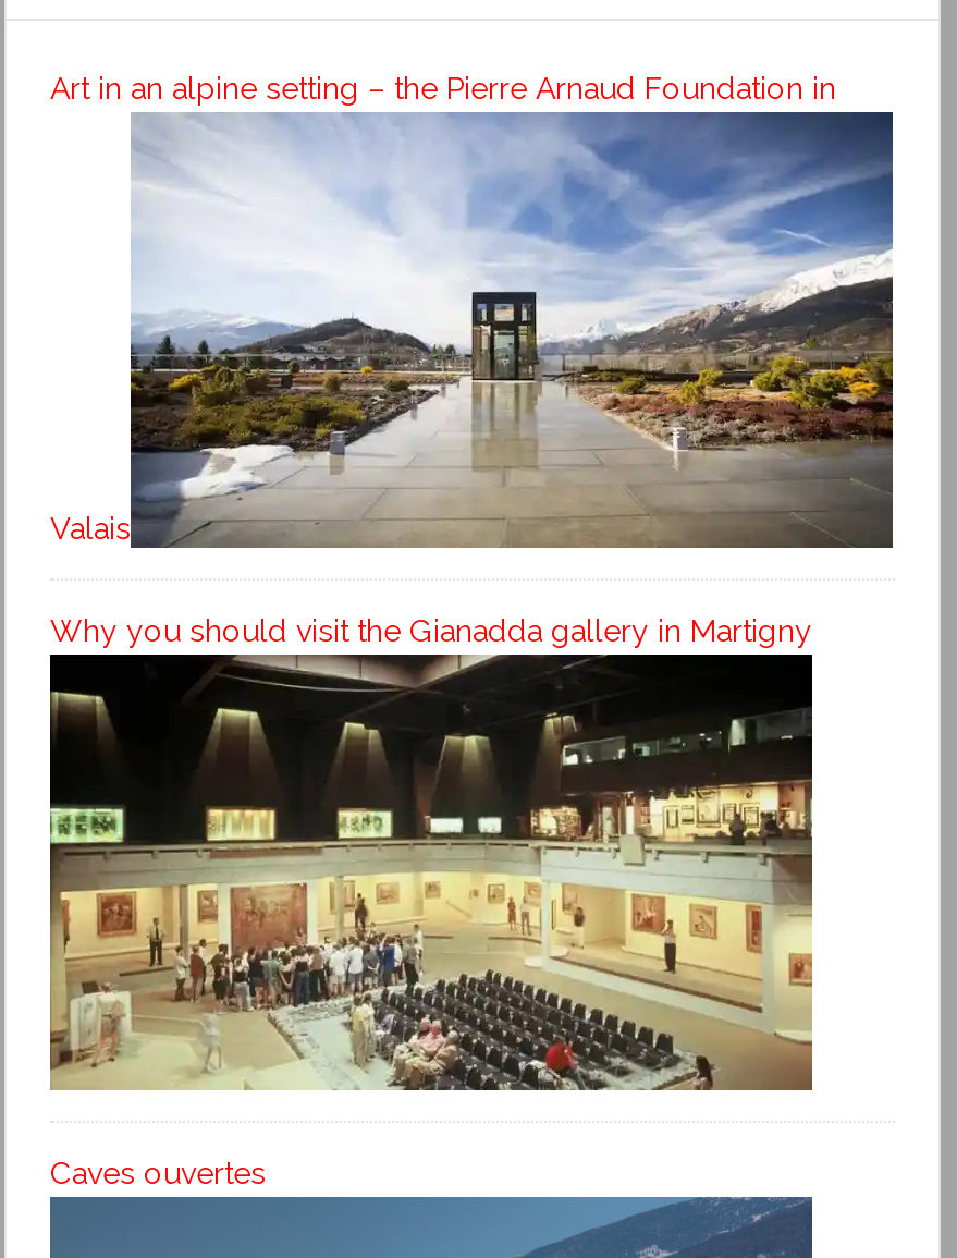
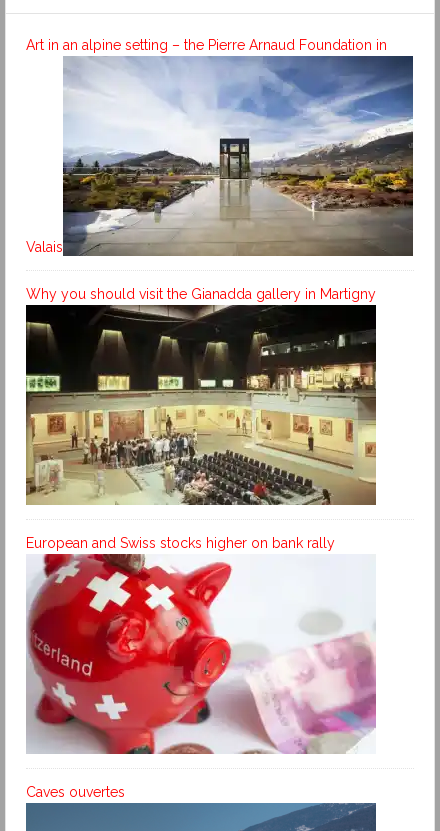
none -> [26,535,335,551] European and Swiss stocks higher on bank rally
none -> [26,554,376,755] [image]

